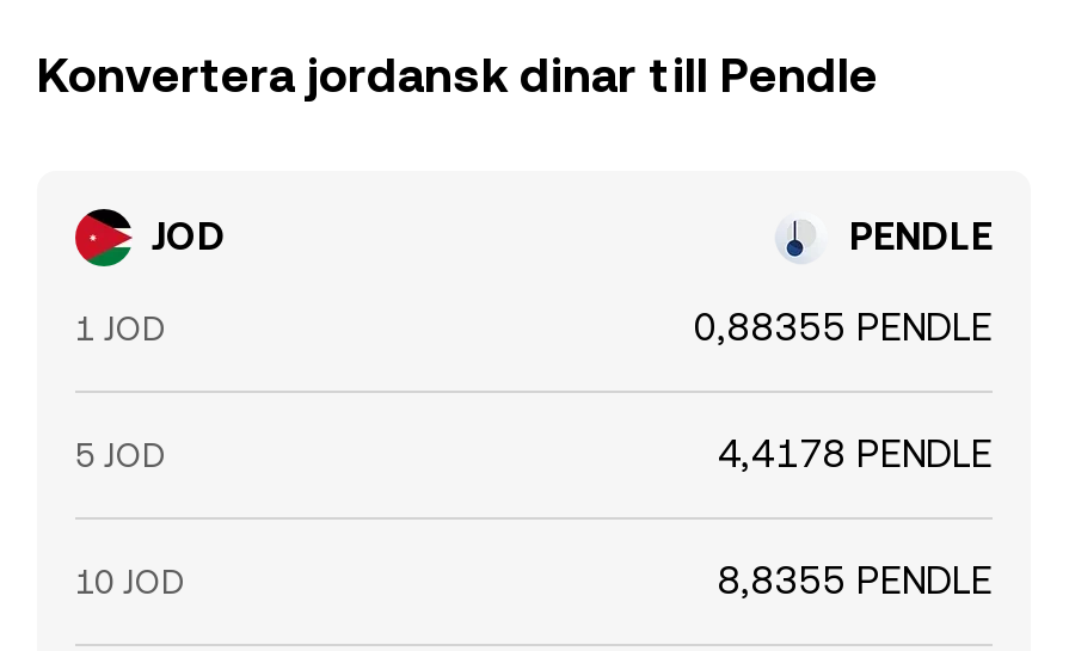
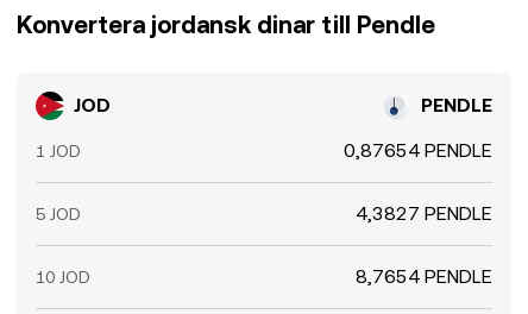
[694,305,993,350] 0,88355 PENDLE -> [344,139,492,162] 0,87654 PENDLE
[718,431,993,477] 4,4178 PENDLE -> [356,202,492,225] 4,3827 PENDLE
[718,558,993,603] 8,8355 PENDLE -> [356,265,492,288] 8,7654 PENDLE

